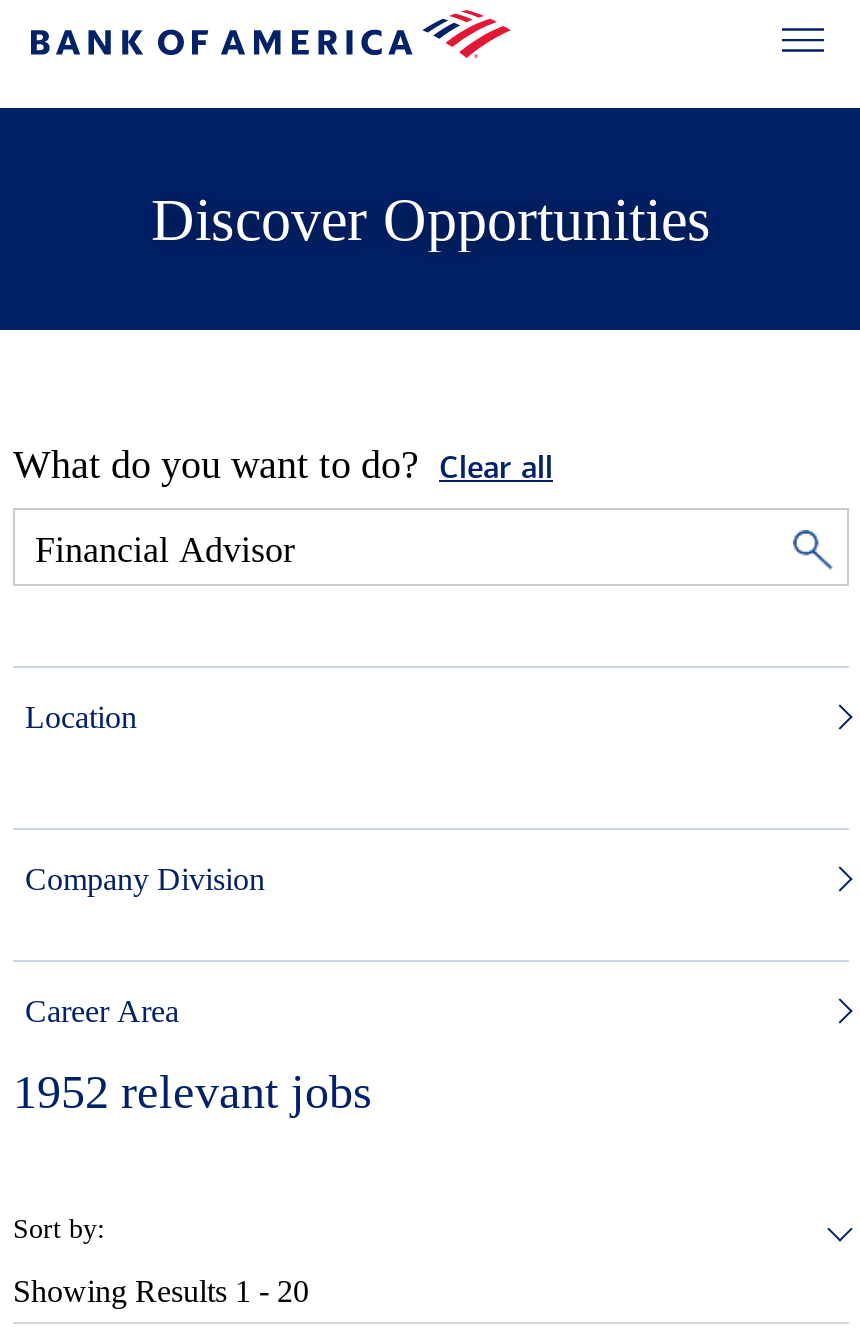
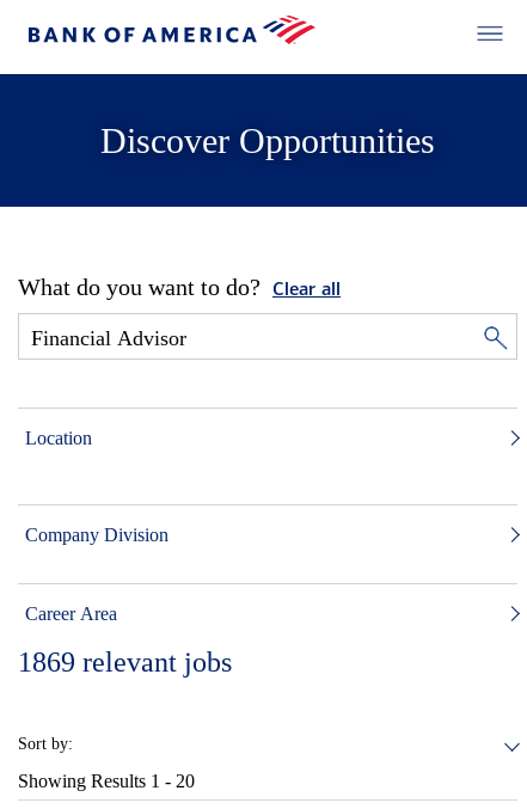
[13,1066,371,1118] 1952 relevant jobs -> [18,646,232,678] 1869 relevant jobs

